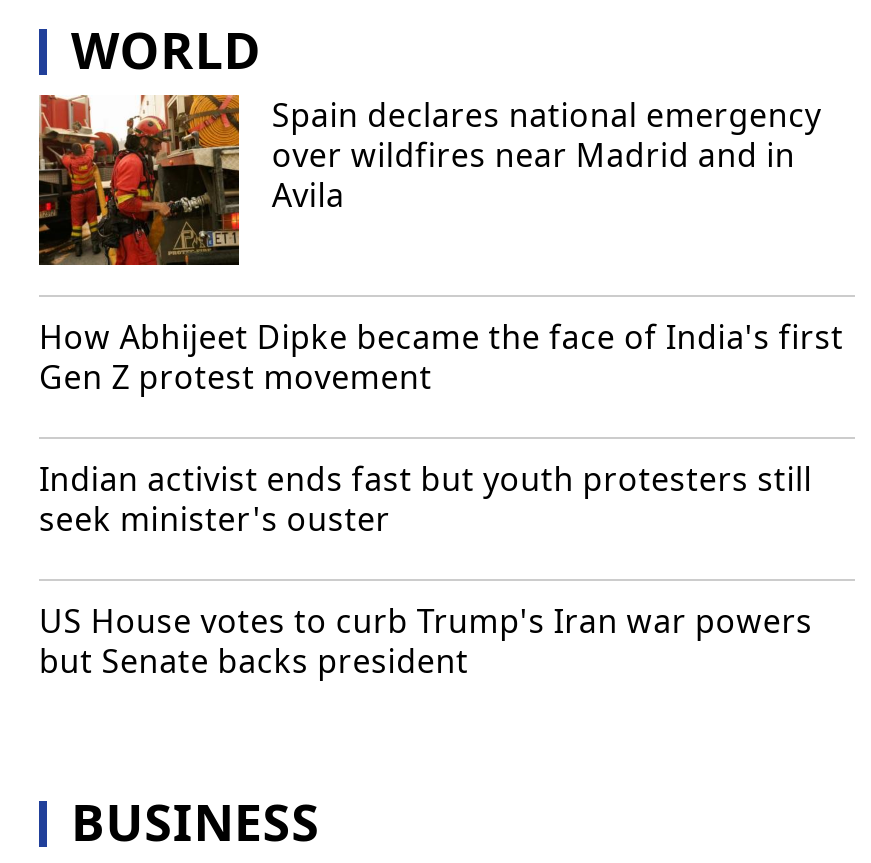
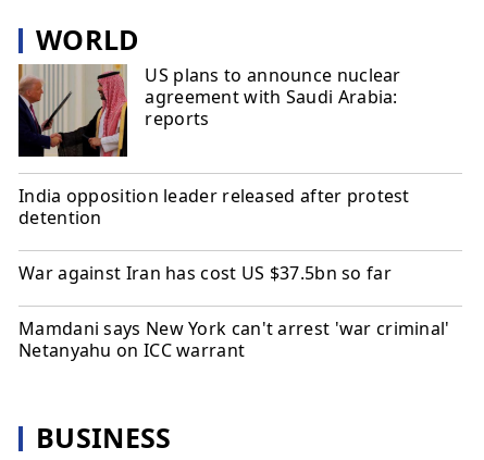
[37,93,821,267] [image] | Spain declares national emergency | over wildfires near Madrid and in | Avila -> [18,63,401,153] [image] | US plans to announce nuclear | agreement with Saudi Arabia: | reports
[39,315,844,399] How Abhijeet Dipke became the face of India's first | Gen Z protest movement -> [18,184,410,229] India opposition leader released after protest | detention
[39,457,812,541] Indian activist ends fast but youth protesters still | seek minister's ouster -> [18,261,391,285] War against Iran has cost US $37.5bn so far
[39,599,813,683] US House votes to curb Trump's Iran war powers | but Senate backs president -> [18,316,450,362] Mamdani says New York can't arrest 'war criminal' | Netanyahu on ICC warrant

